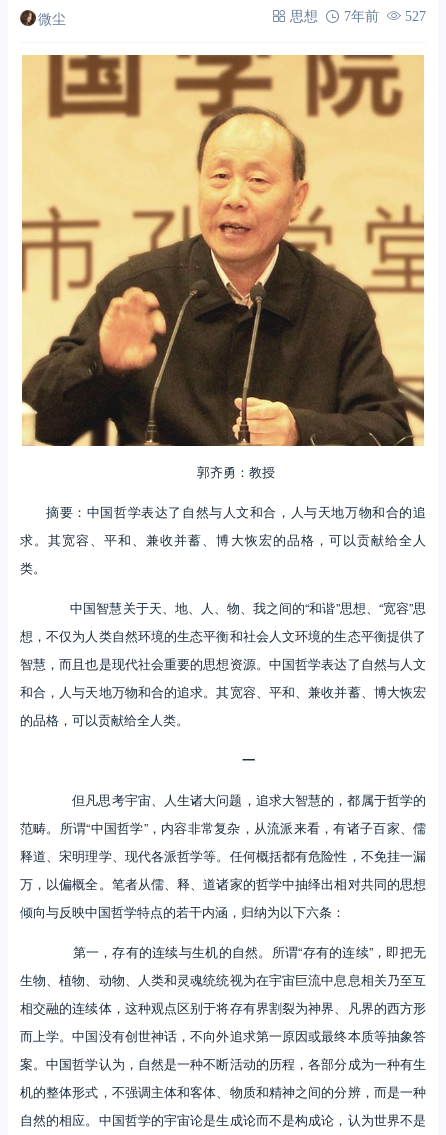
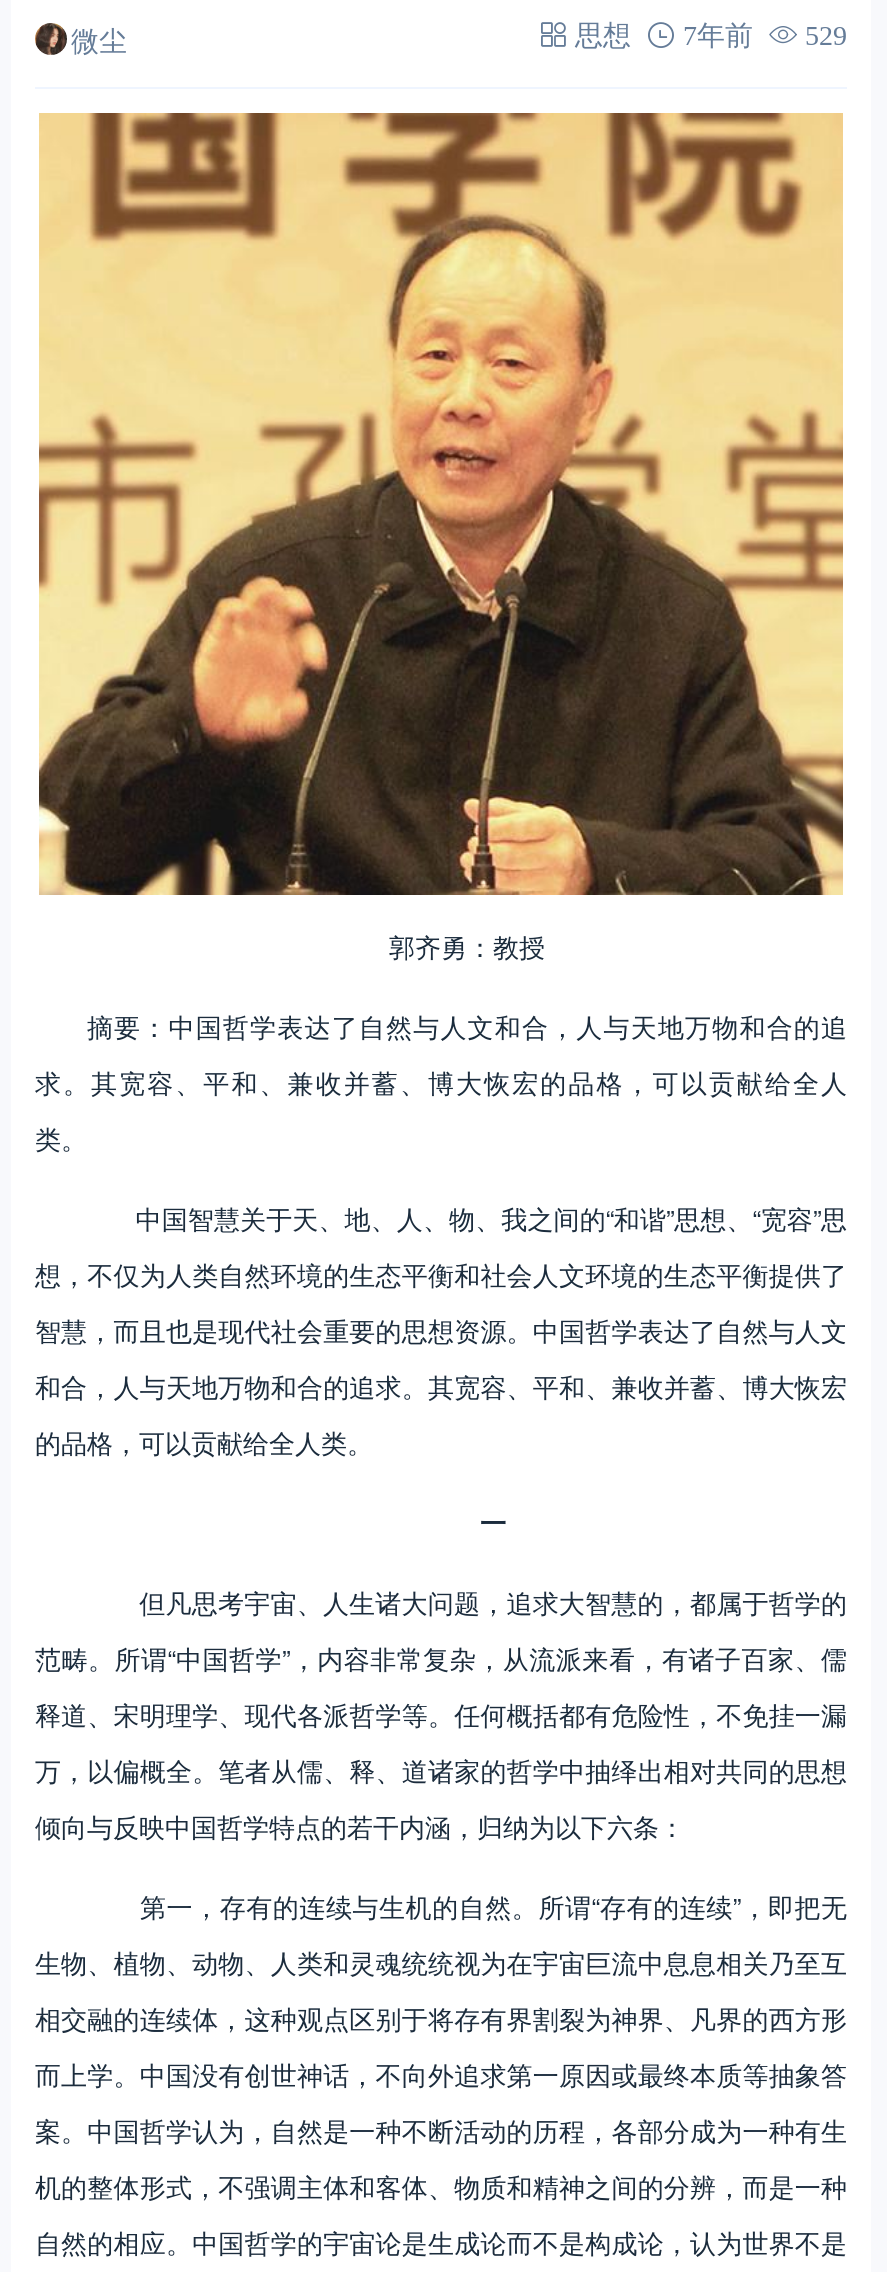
[290,9,426,23] 思想 7年前 527 -> [575,21,847,49] 思想 7年前 529

